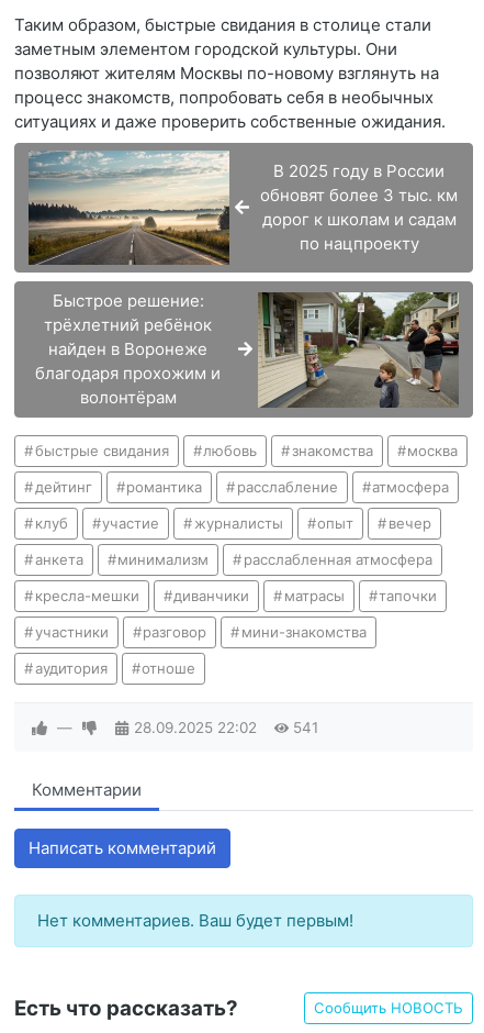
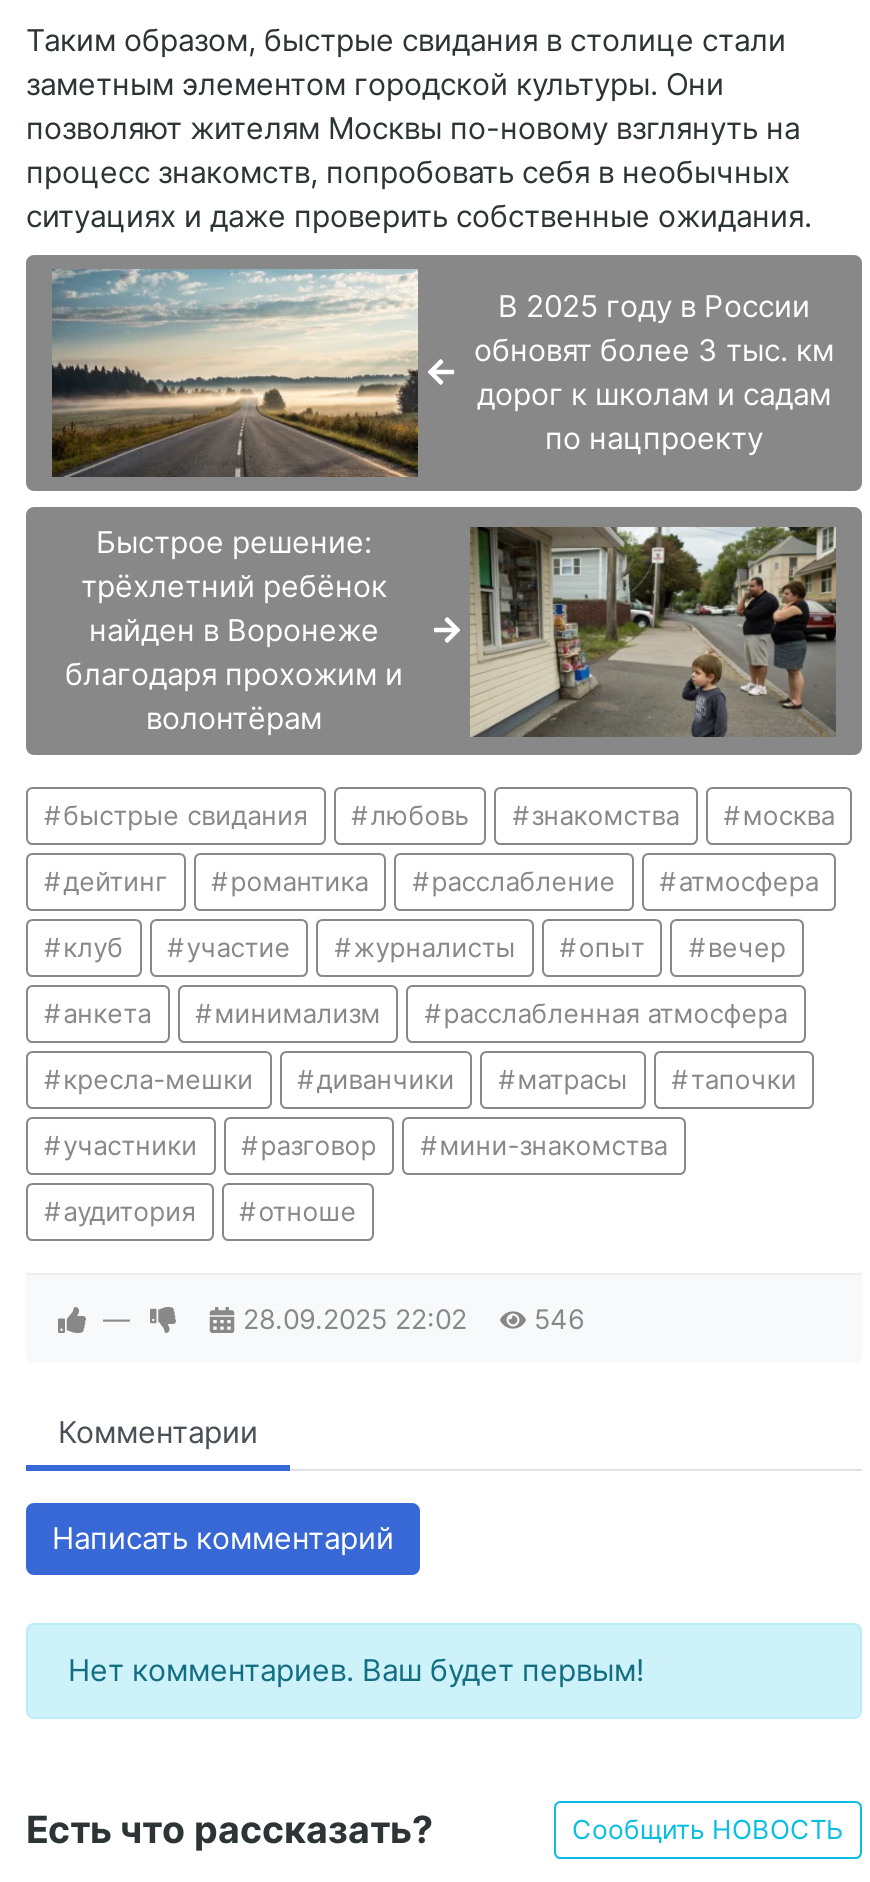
[133,719,318,737] 28.09.2025 22:02 541 -> [243,1304,584,1336] 28.09.2025 22:02 546

